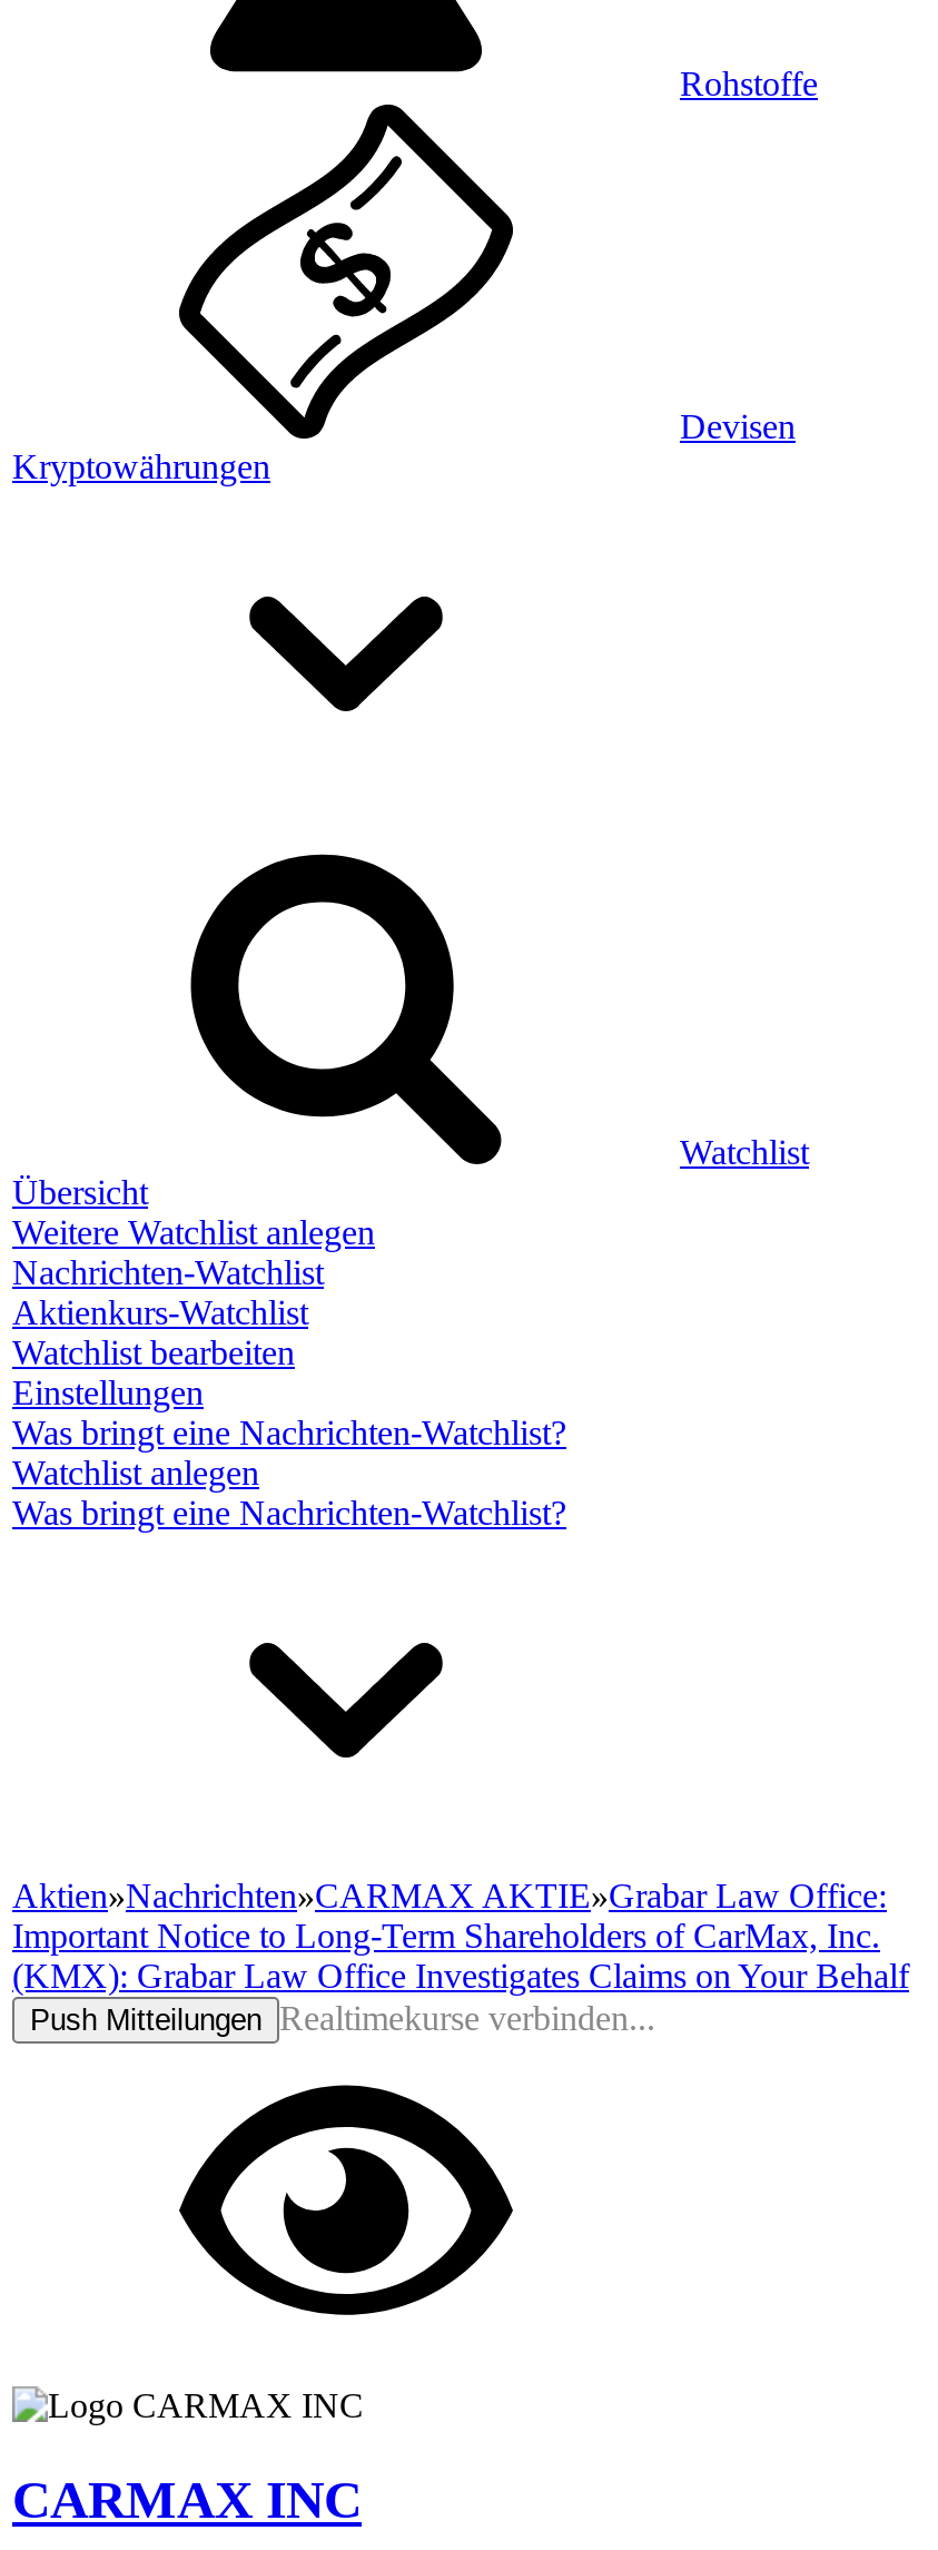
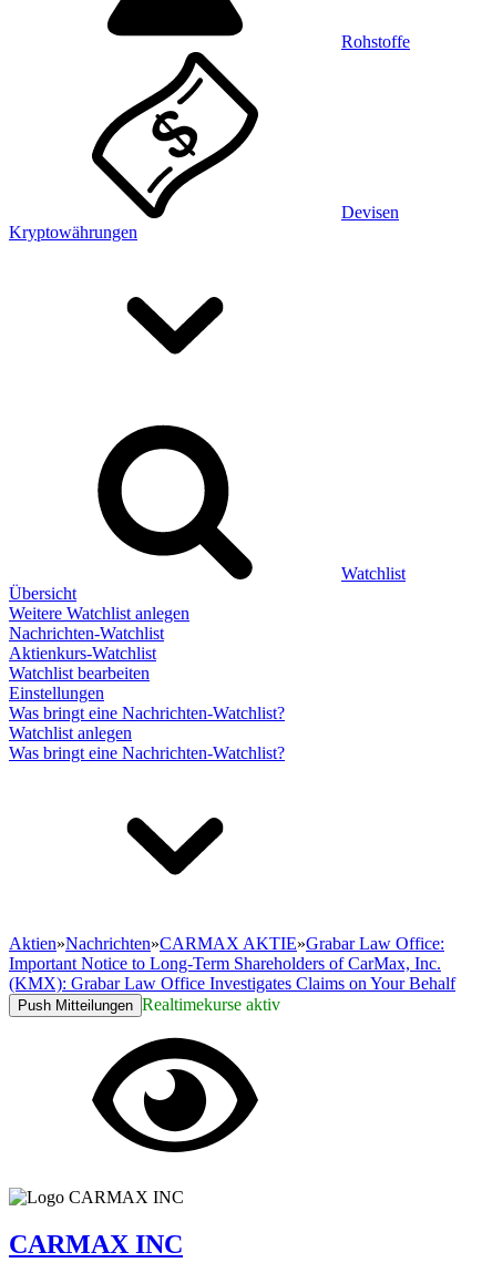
[30,1999,655,2037] Push Mitteilungen Realtimekurse verbinden... -> [18,995,280,1014] Push Mitteilungen Realtimekurse aktiv

